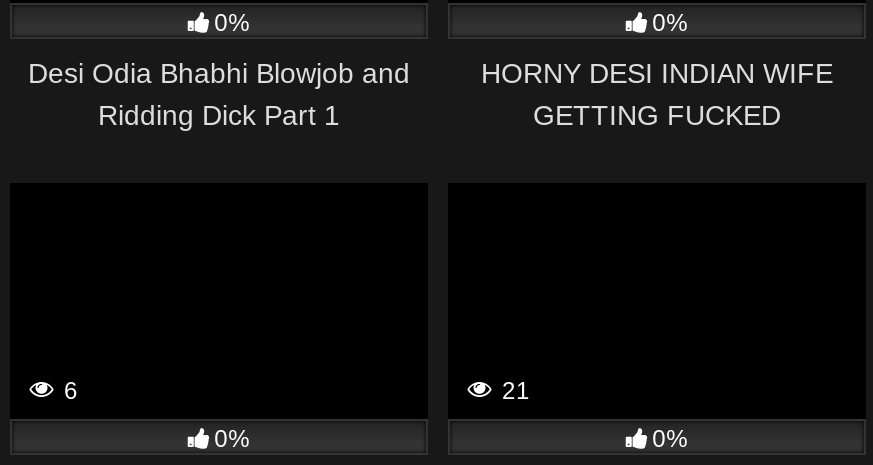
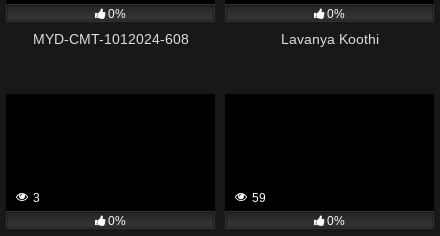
[28,58,410,132] Desi Odia Bhabhi Blowjob and | Ridding Dick Part 1 -> [32,31,188,47] MYD-CMT-1012024-608
[481,58,833,132] HORNY DESI INDIAN WIFE | GETTING FUCKED -> [280,31,378,47] Lavanya Koothi
[58,378,78,406] 6 -> [30,191,40,205] 3
[496,378,530,406] 21 -> [249,191,266,205] 59

